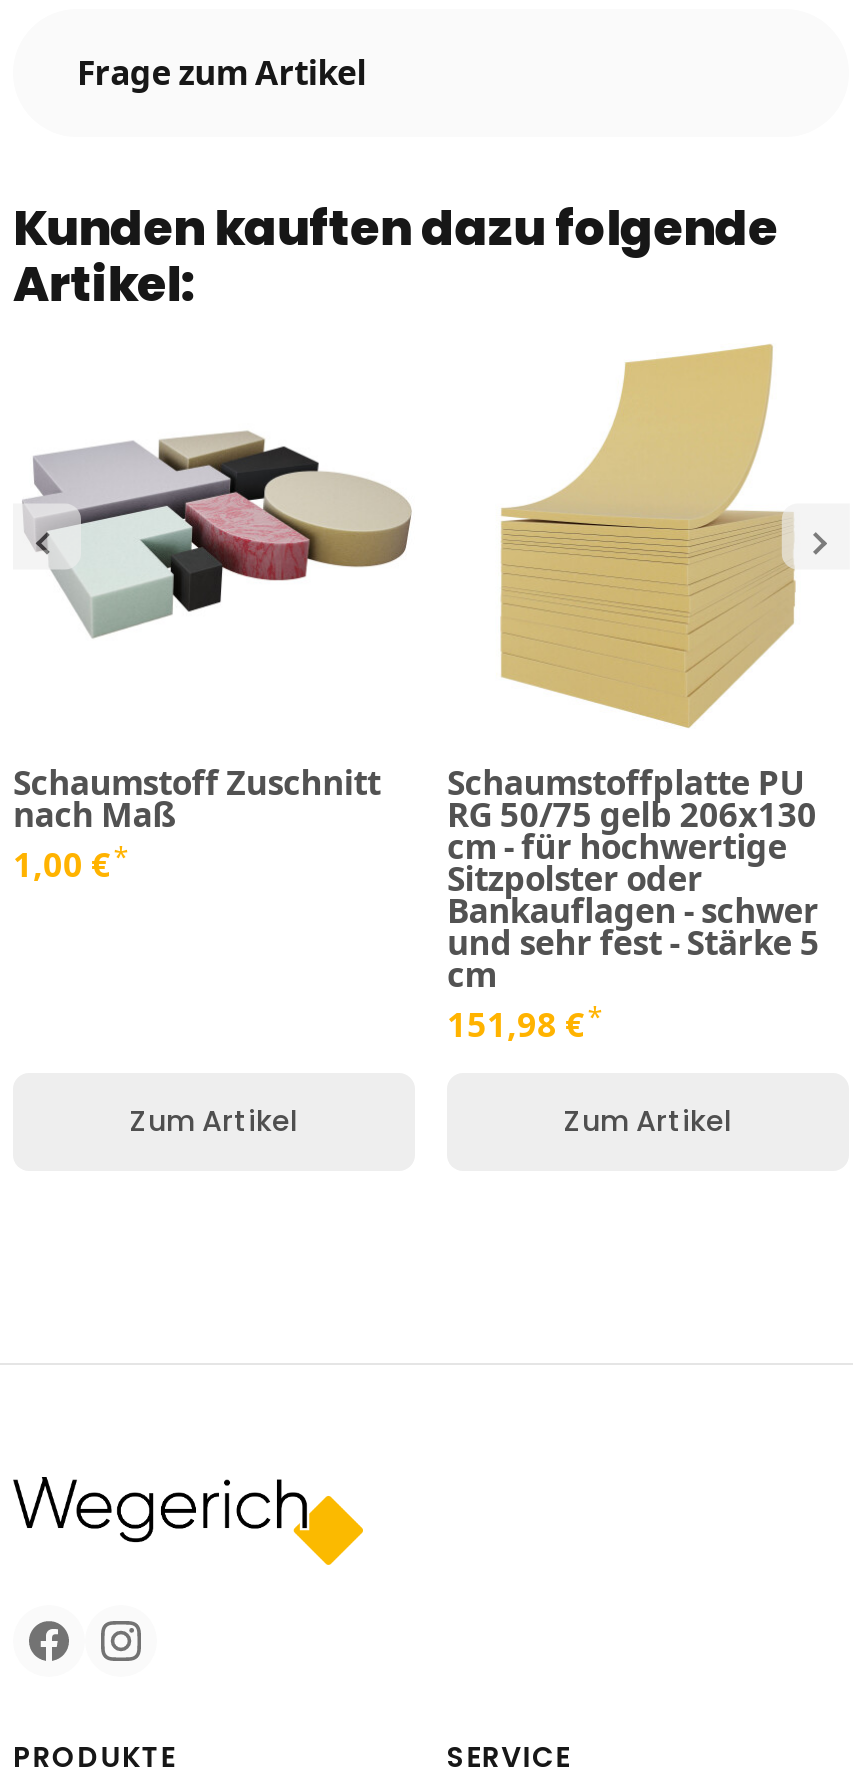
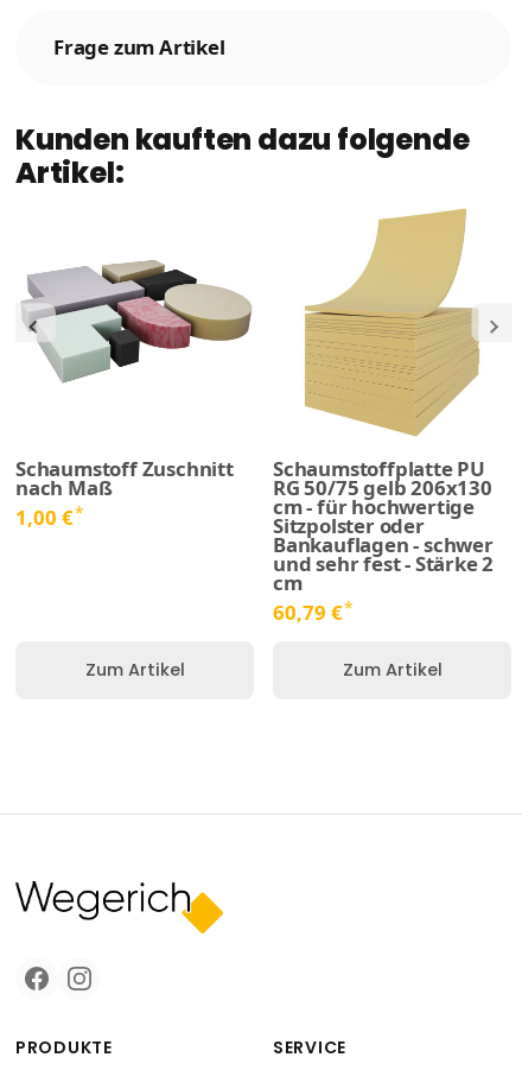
[447,918,819,964] und sehr fest - Stärke 5 -> [273,549,494,577] und sehr fest - Stärke 2
[447,1000,593,1046] 151,98 € -> [273,598,348,625] 60,79 €

